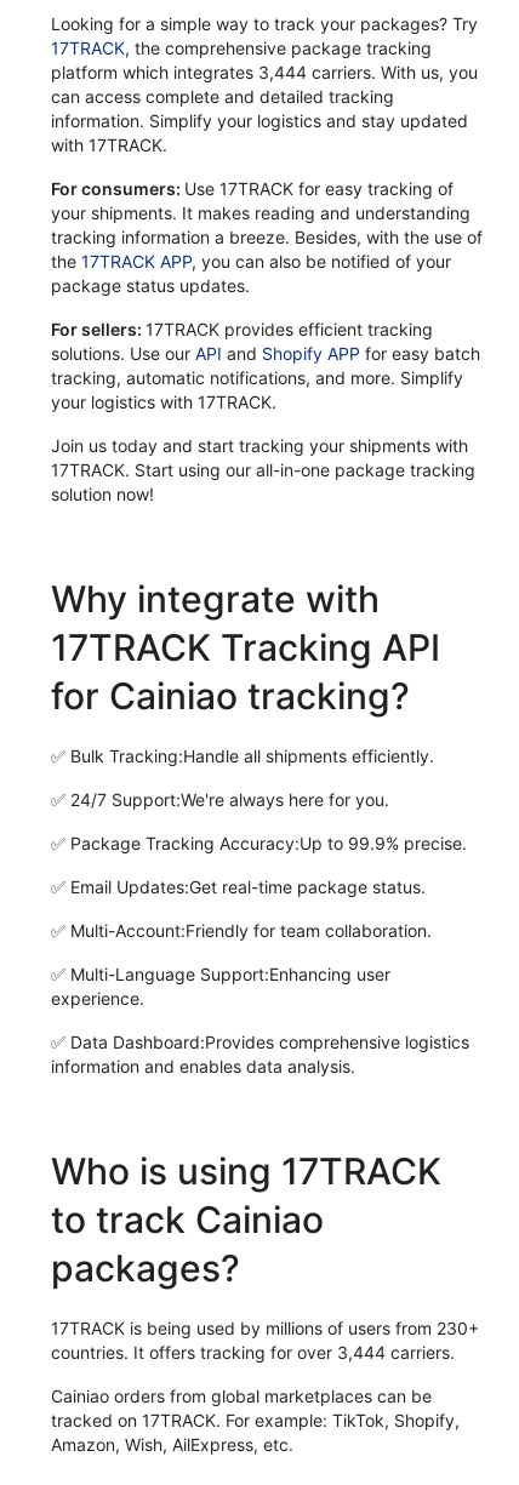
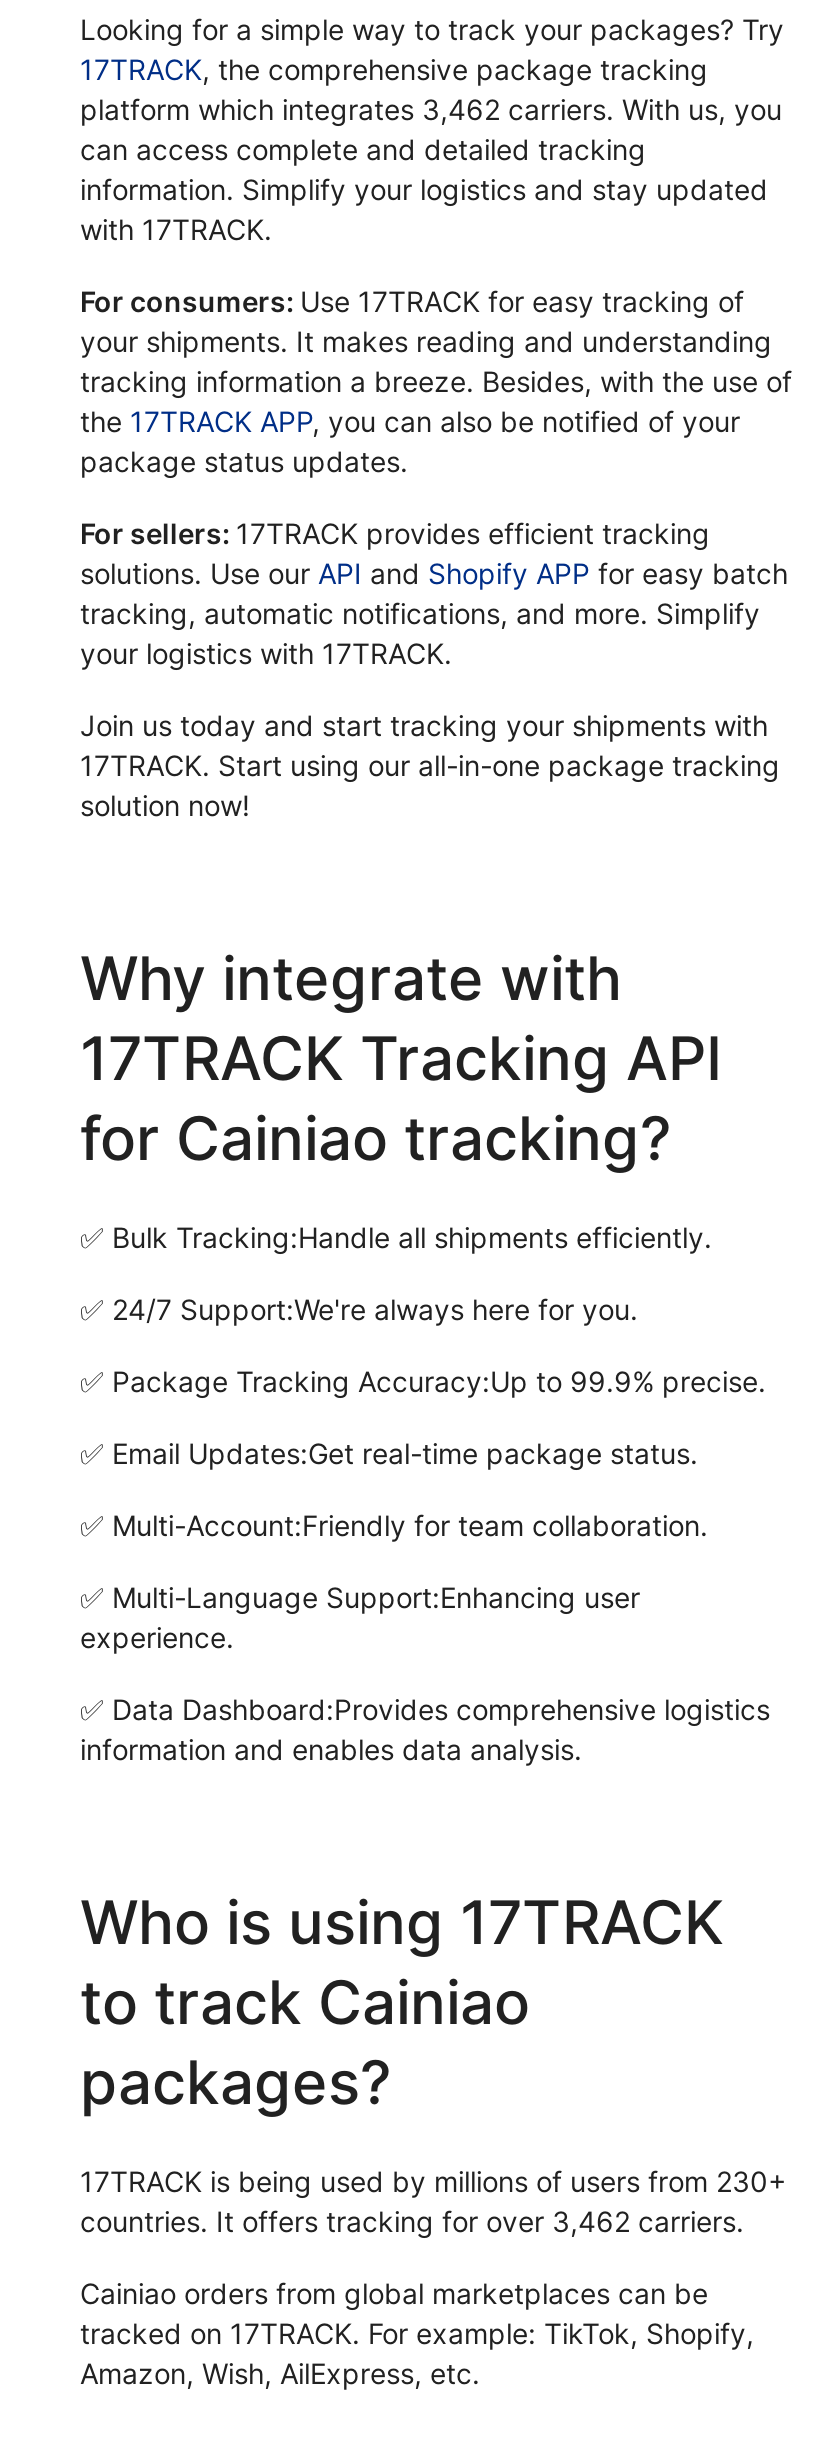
[51,62,478,83] platform which integrates 3,444 carriers. With us, you -> [80,93,782,127] platform which integrates 3,462 carriers. With us, you
[51,1342,455,1363] countries. It offers tracking for over 3,444 carriers. -> [80,2205,744,2239] countries. It offers tracking for over 3,462 carriers.

